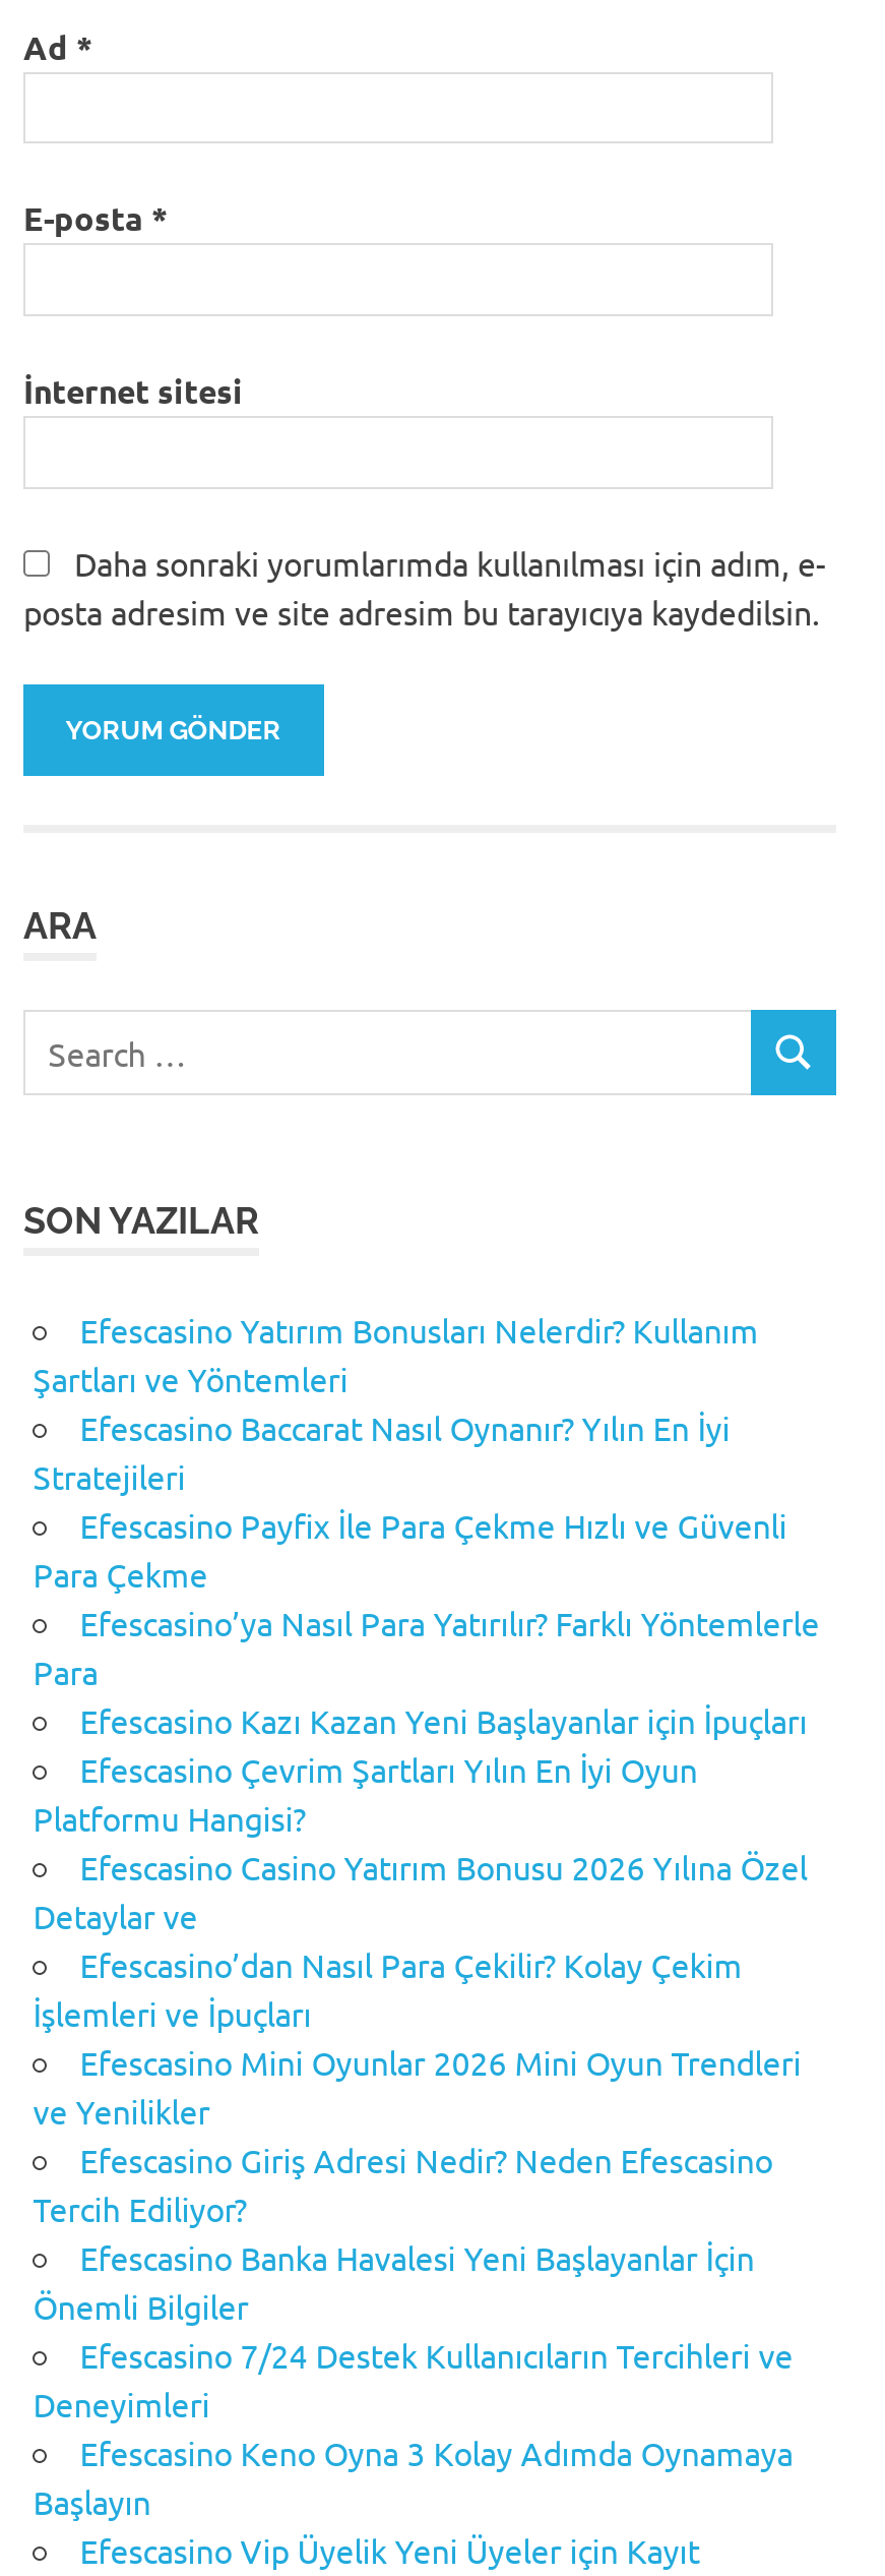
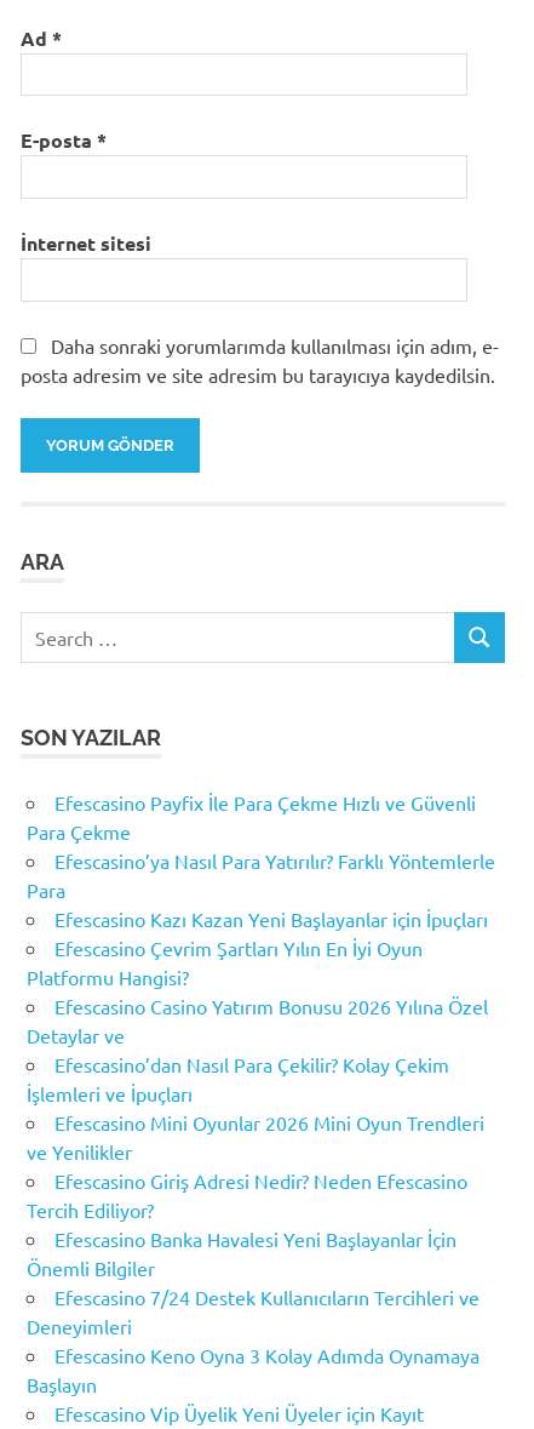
[33,1310,759,1497] Efescasino Yatırım Bonusları Nelerdir? Kullanım | Şartları ve Yöntemleri | Efescasino Baccarat Nasıl Oynanır? Yılın En İyi | Stratejileri -> none

